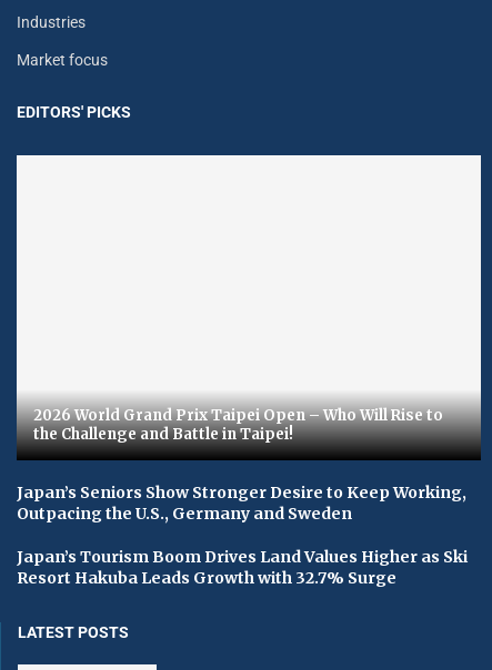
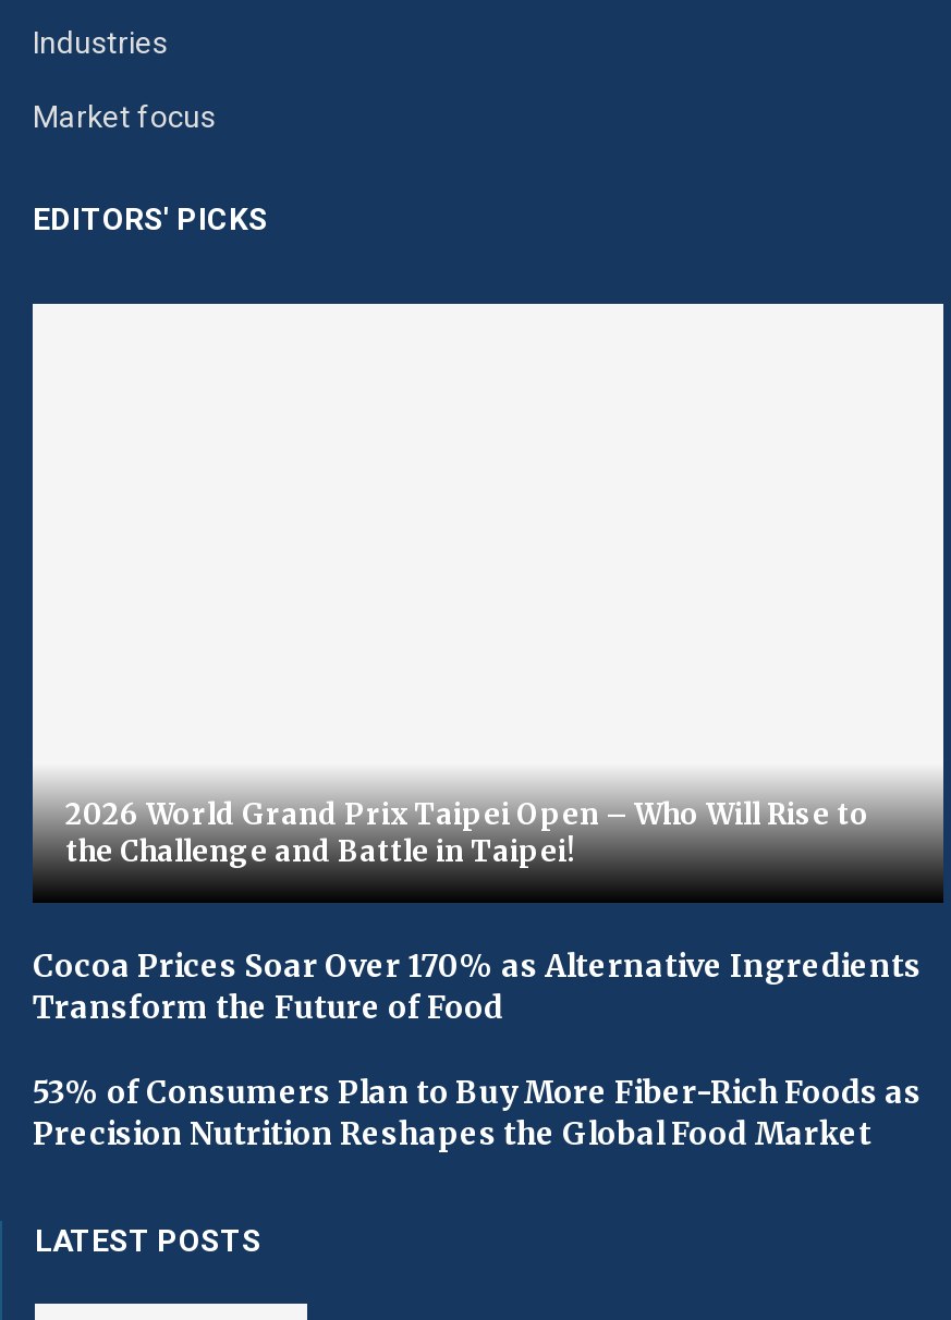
[17,483,466,524] Japan’s Seniors Show Stronger Desire to Keep Working, | Outpacing the U.S., Germany and Sweden -> [33,946,922,1027] Cocoa Prices Soar Over 170% as Alternative Ingredients | Transform the Future of Food
[17,547,468,588] Japan’s Tourism Boom Drives Land Values Higher as Ski | Resort Hakuba Leads Growth with 32.7% Surge -> [33,1073,922,1153] 53% of Consumers Plan to Buy More Fiber-Rich Foods as | Precision Nutrition Reshapes the Global Food Market

